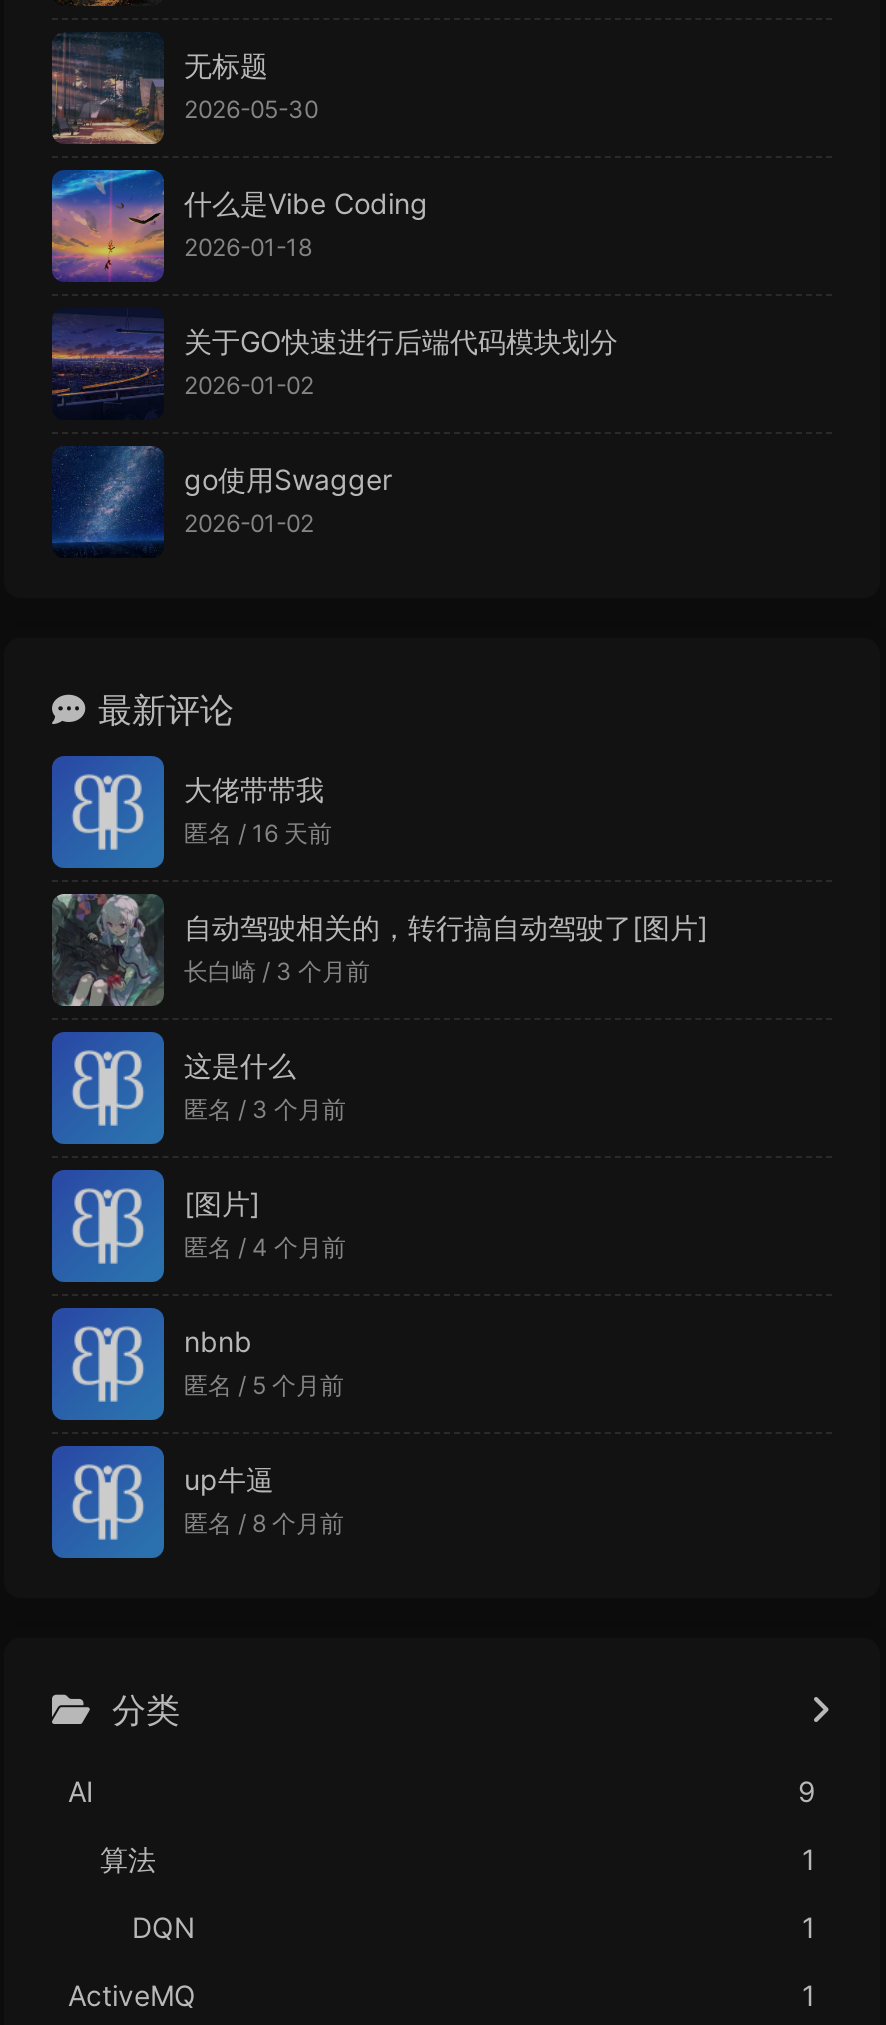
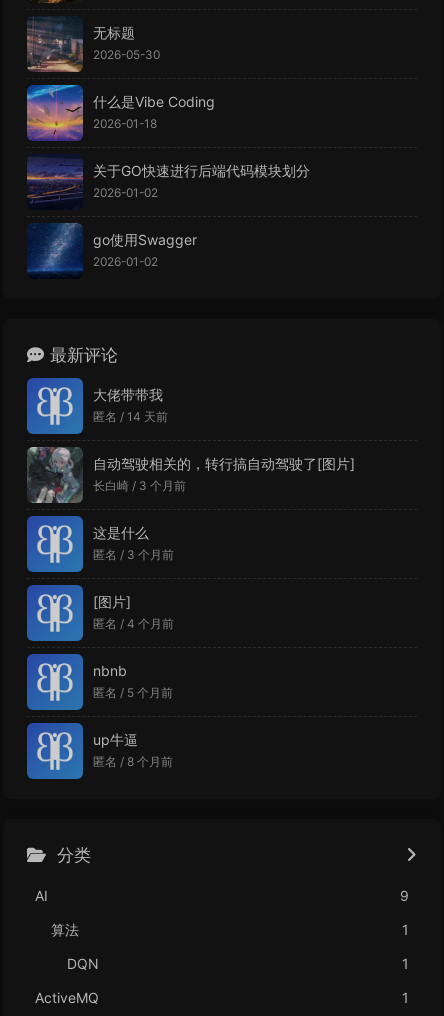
[184,818,332,848] 匿名 / 16 天前 -> [93,409,168,424] 匿名 / 14 天前

